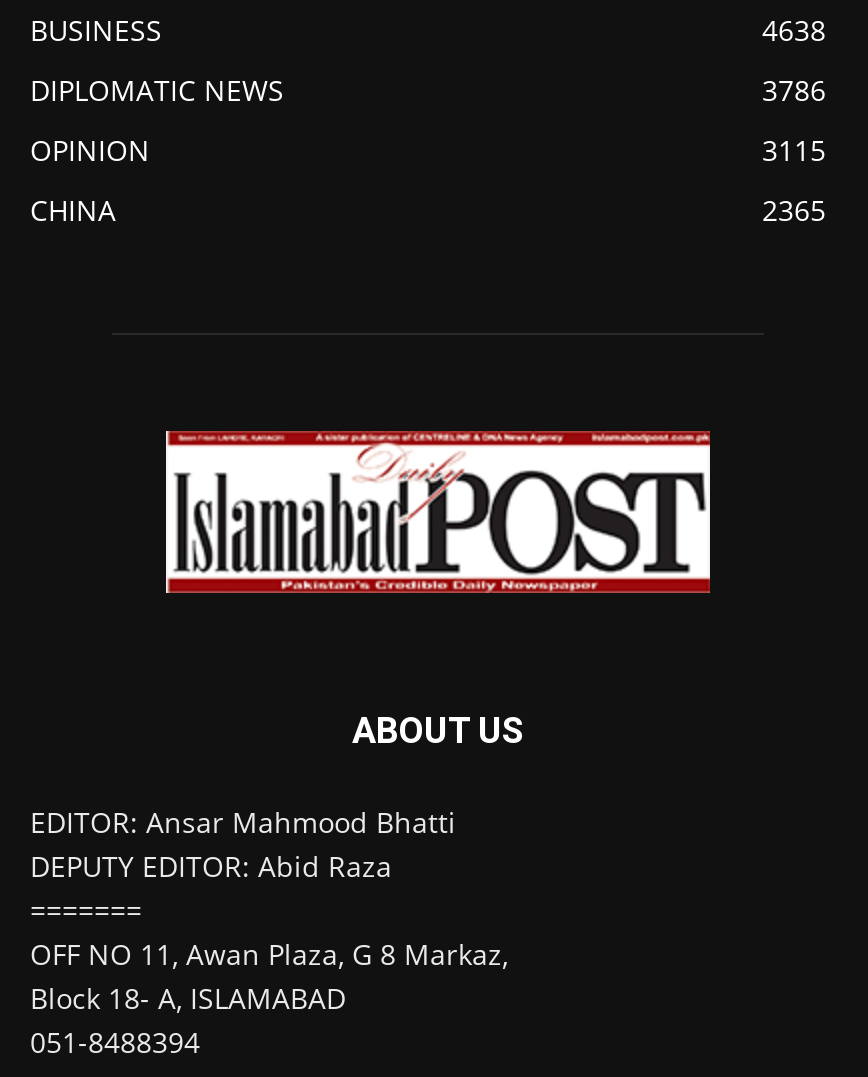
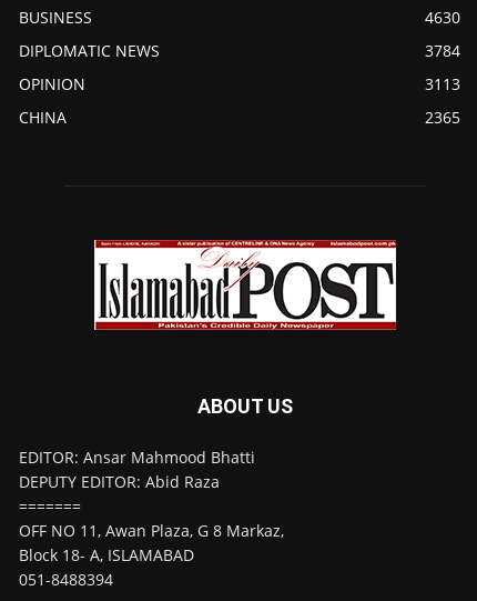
[762,12,826,50] 4638 -> [425,7,460,28] 4630
[762,72,826,110] 3786 -> [425,41,460,62] 3784
[762,132,826,170] 3115 -> [425,74,460,95] 3113

